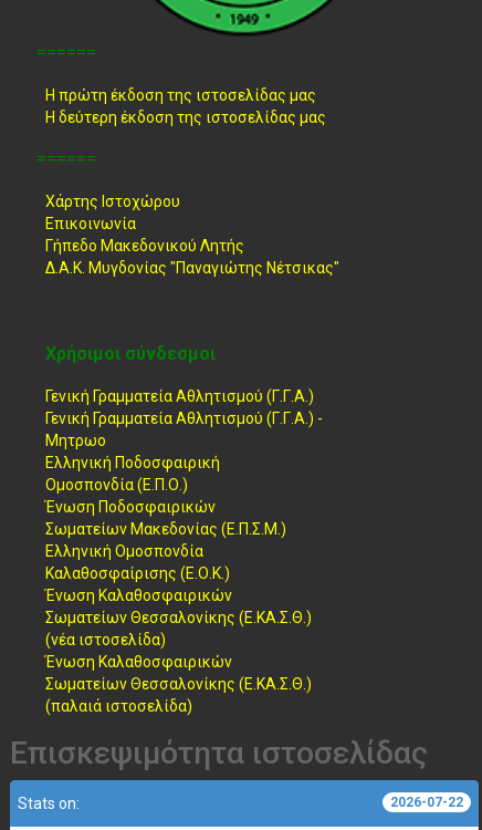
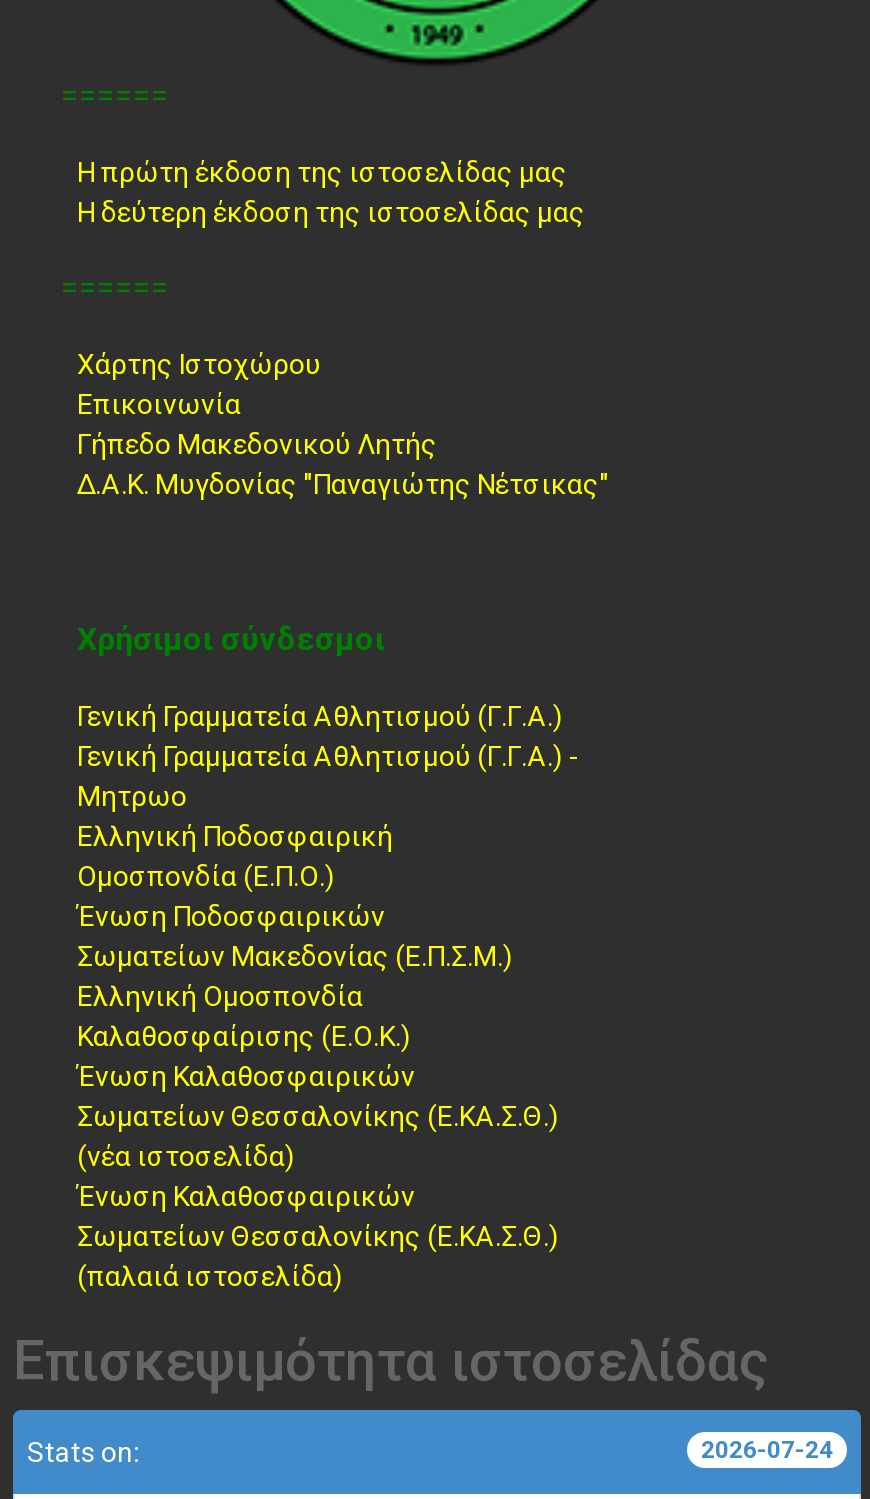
[390,795,463,810] 2026-07-22 -> [701,1436,833,1464] 2026-07-24

